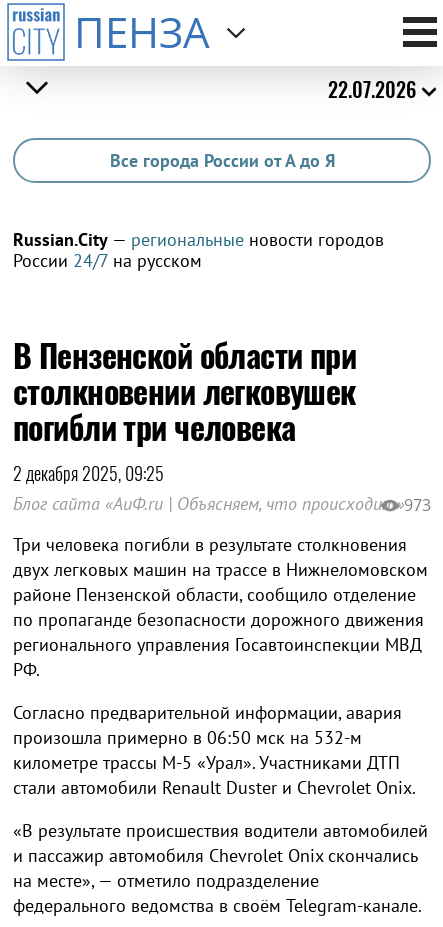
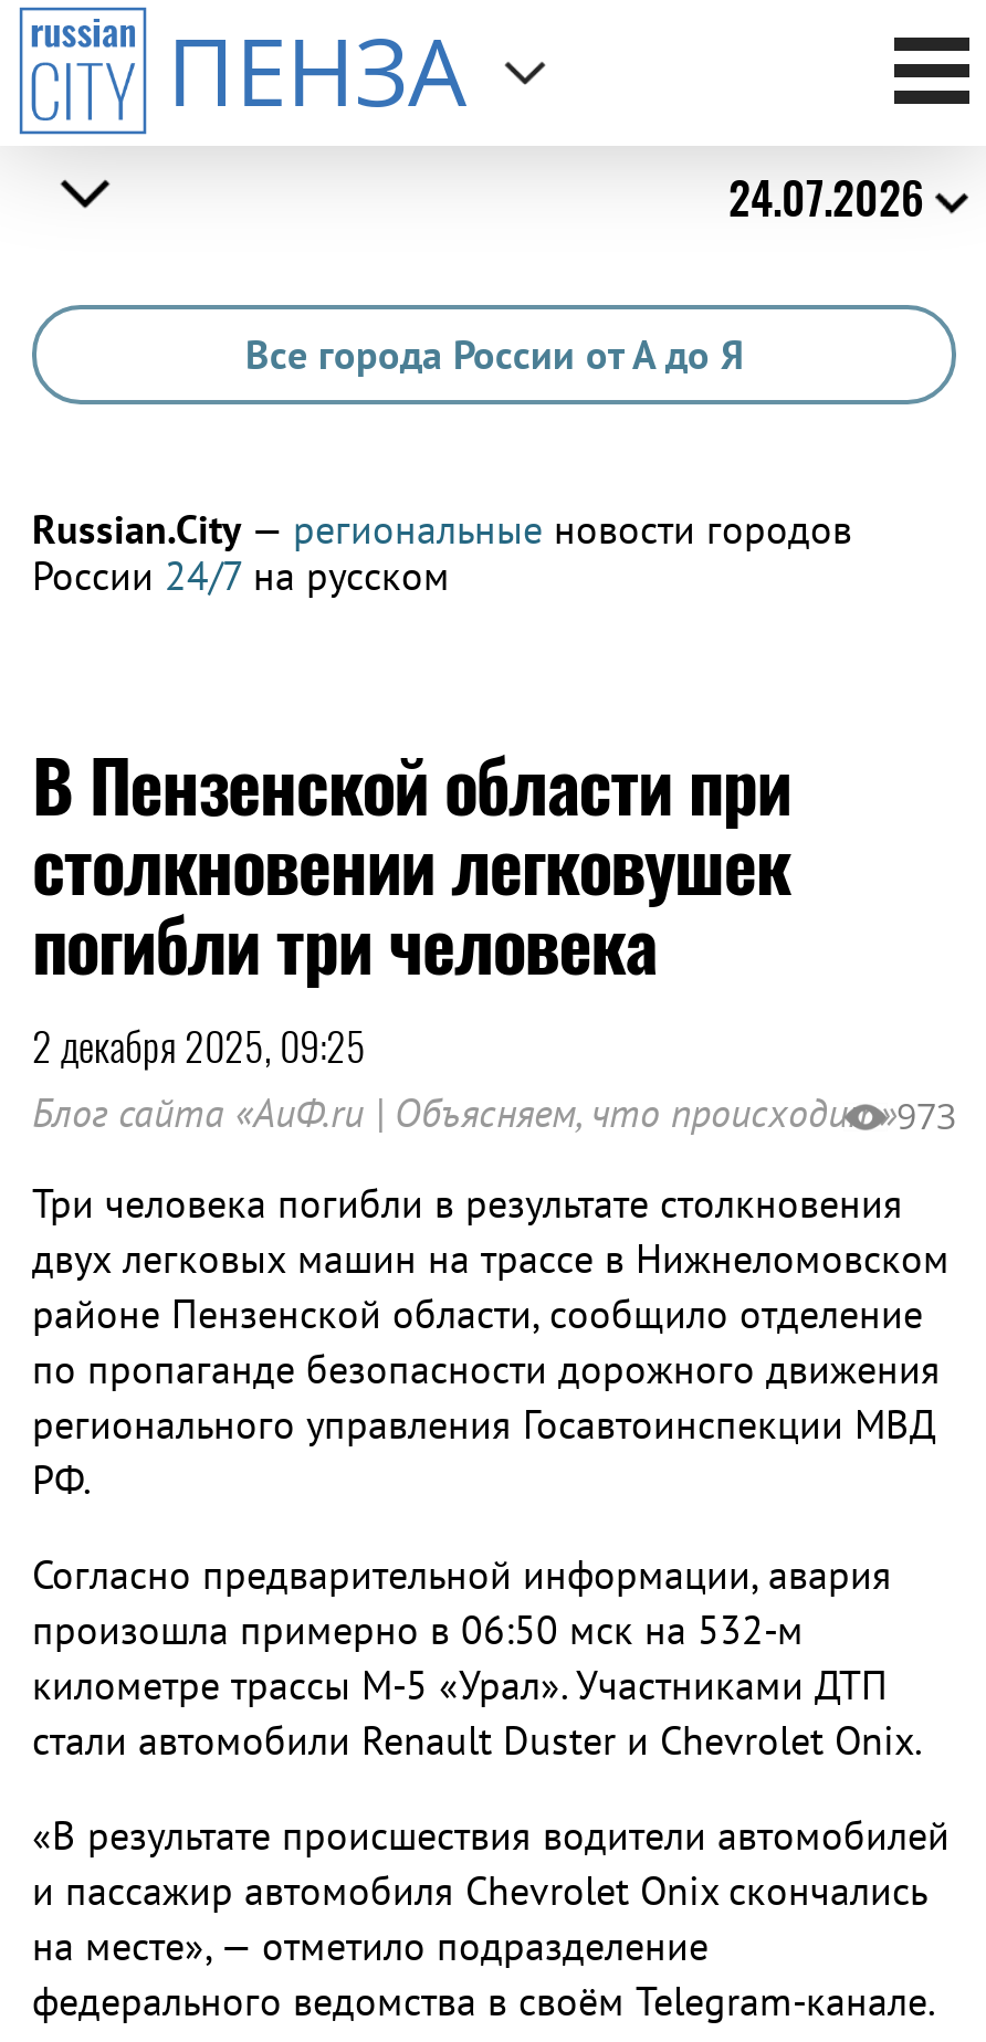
[328,74,416,104] 22.07.2026 -> [728,164,923,230] 24.07.2026

